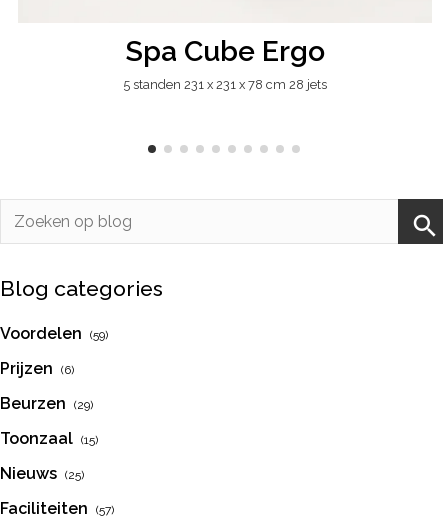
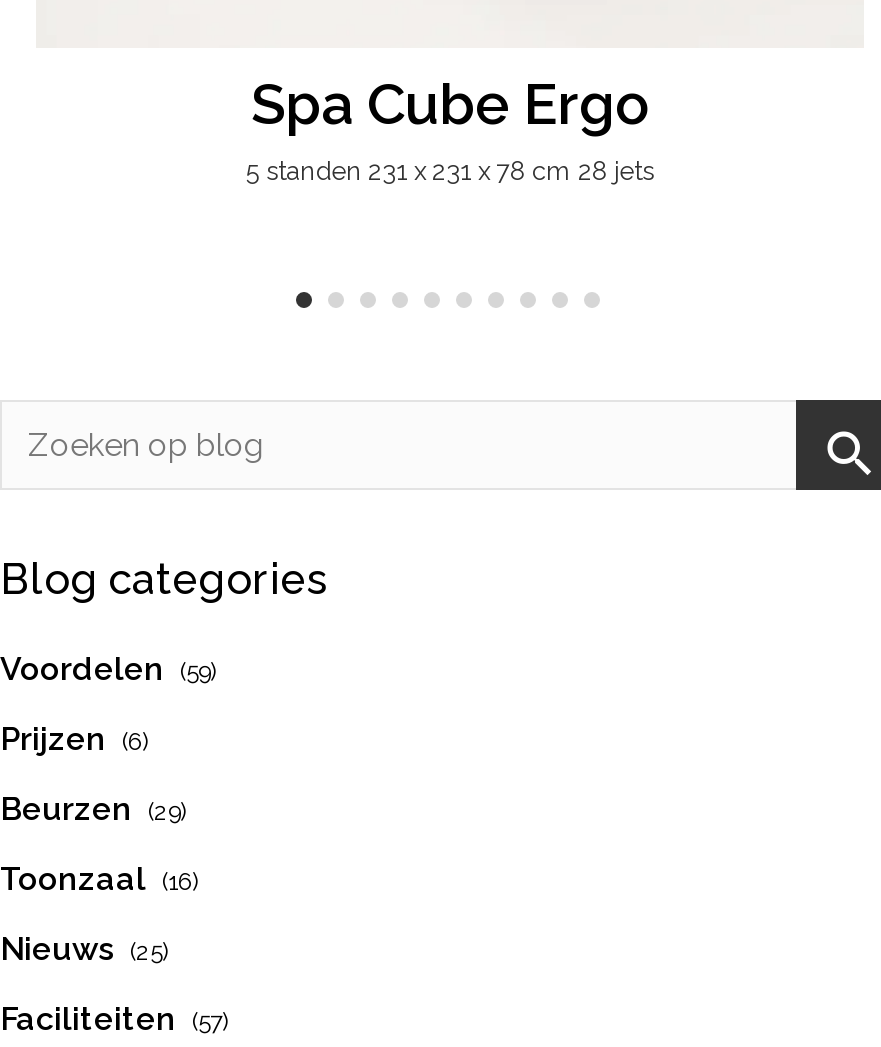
[0,429,98,448] Toonzaal (15) -> [0,859,198,897] Toonzaal (16)

